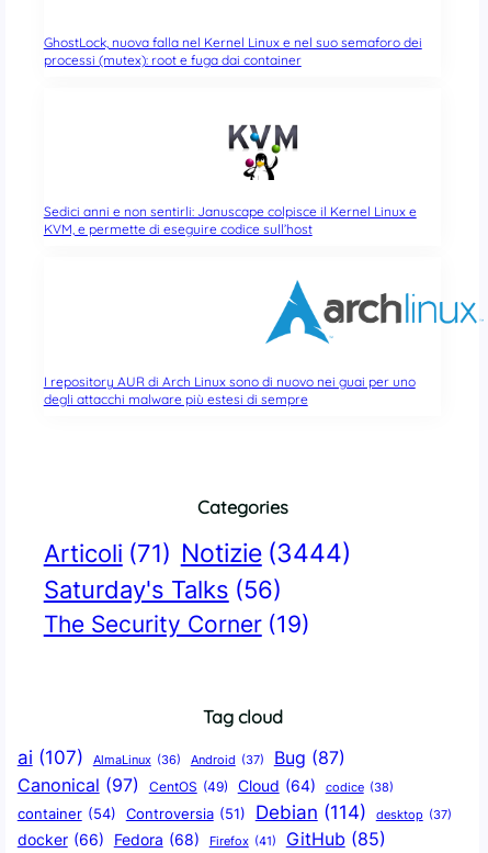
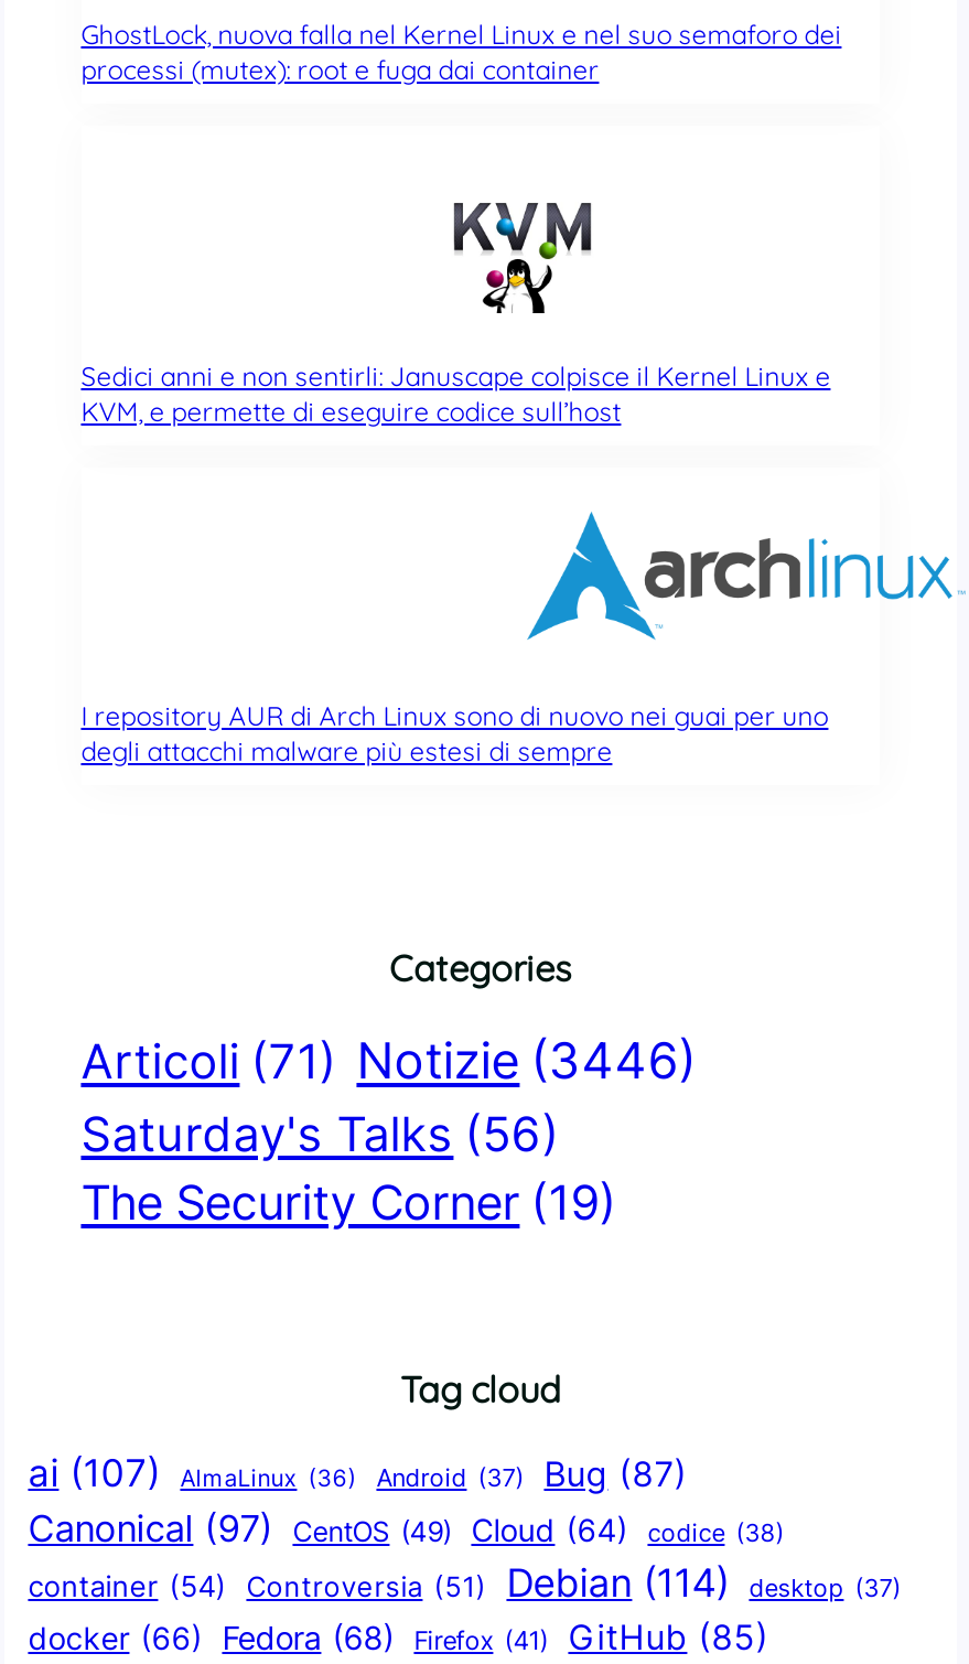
[44,538,351,567] Articoli (71) Notizie (3444) -> [81,1031,696,1090] Articoli (71) Notizie (3446)

